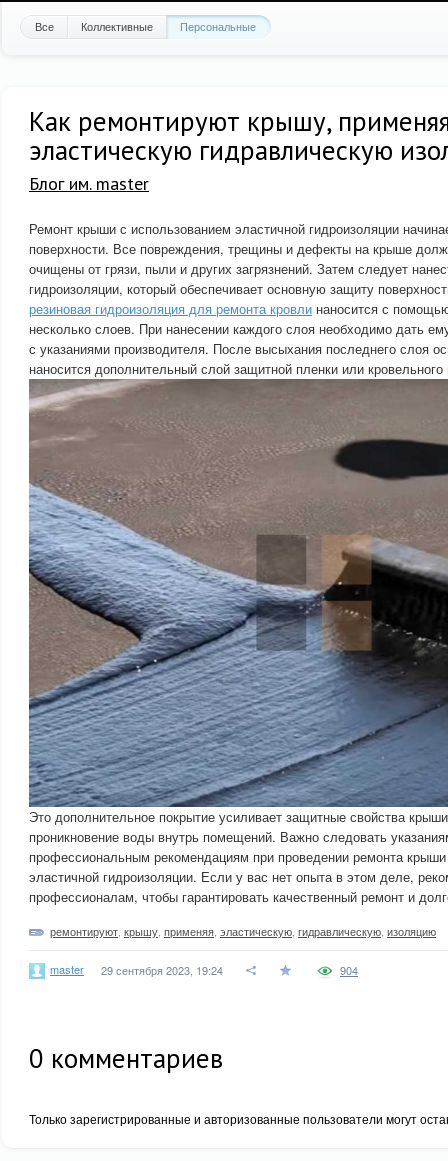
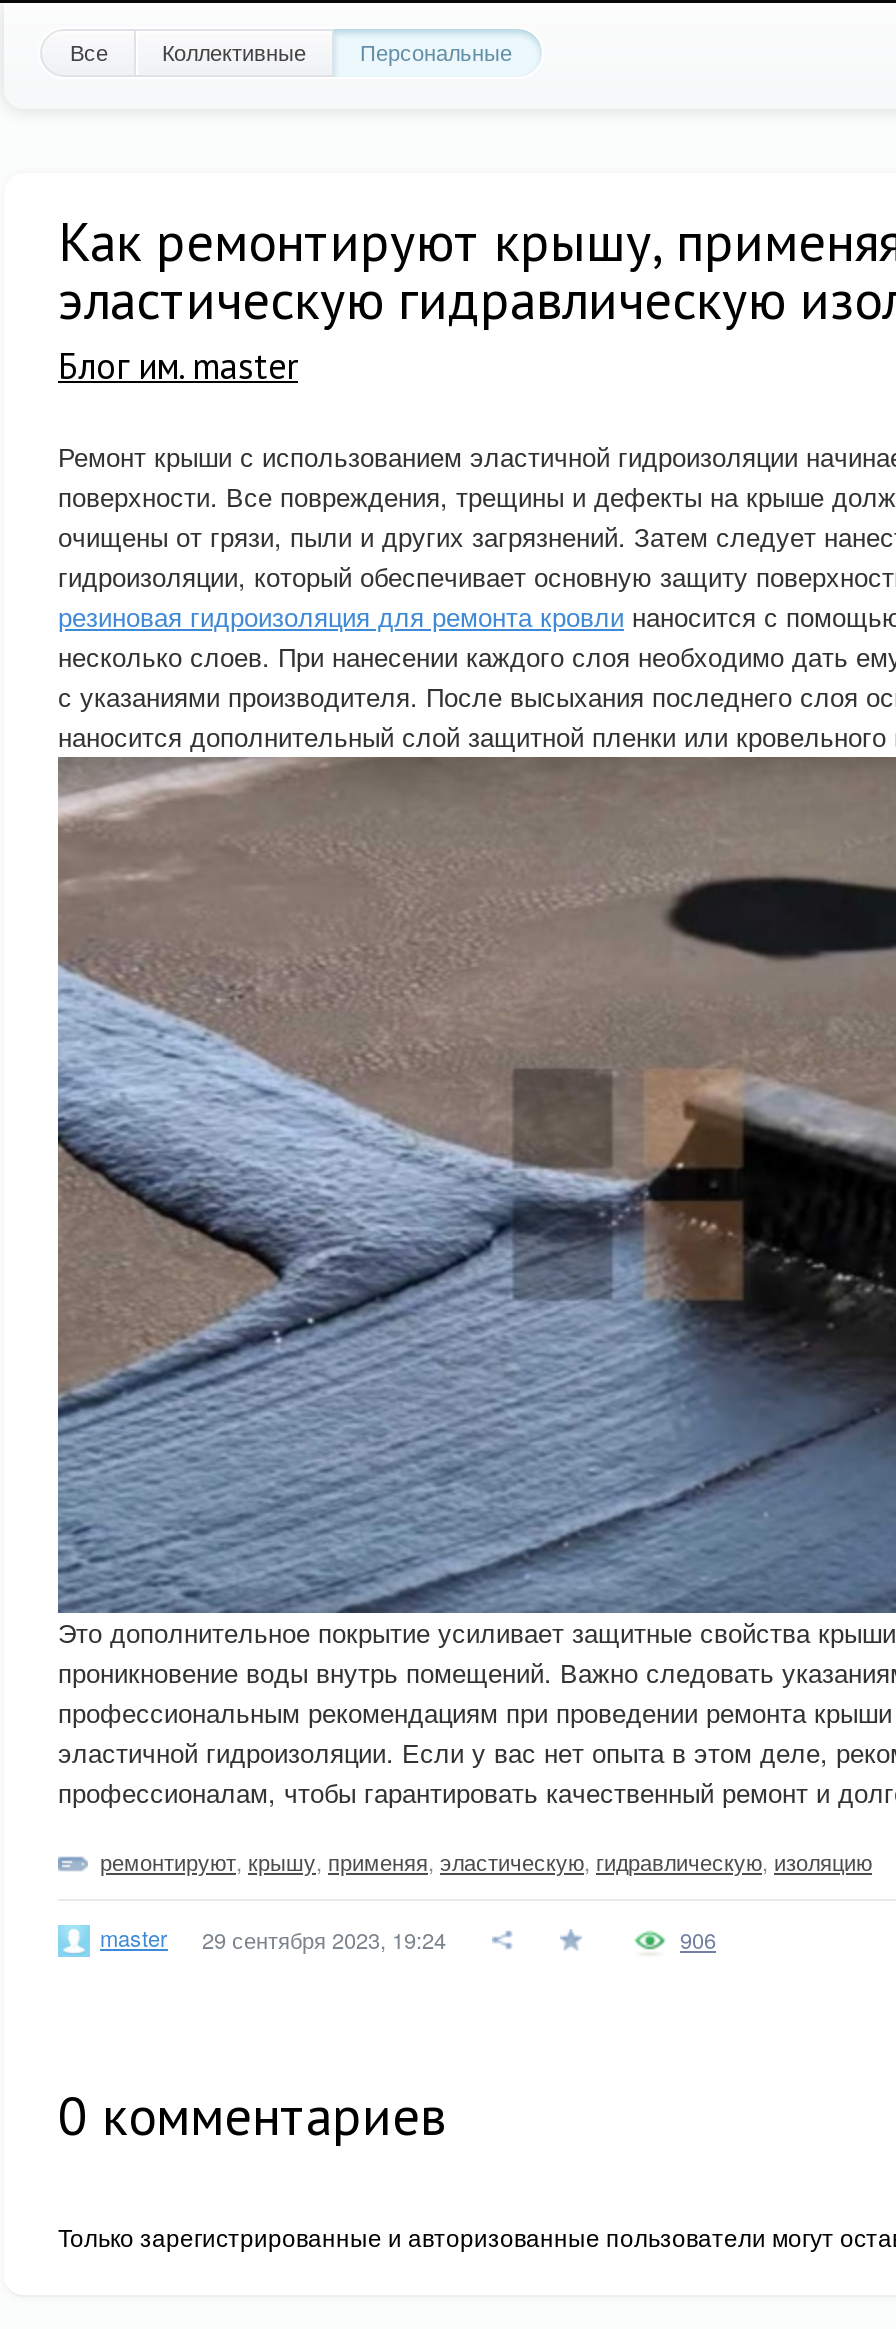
[340,962,358,978] 904 -> [680,1923,716,1955] 906

